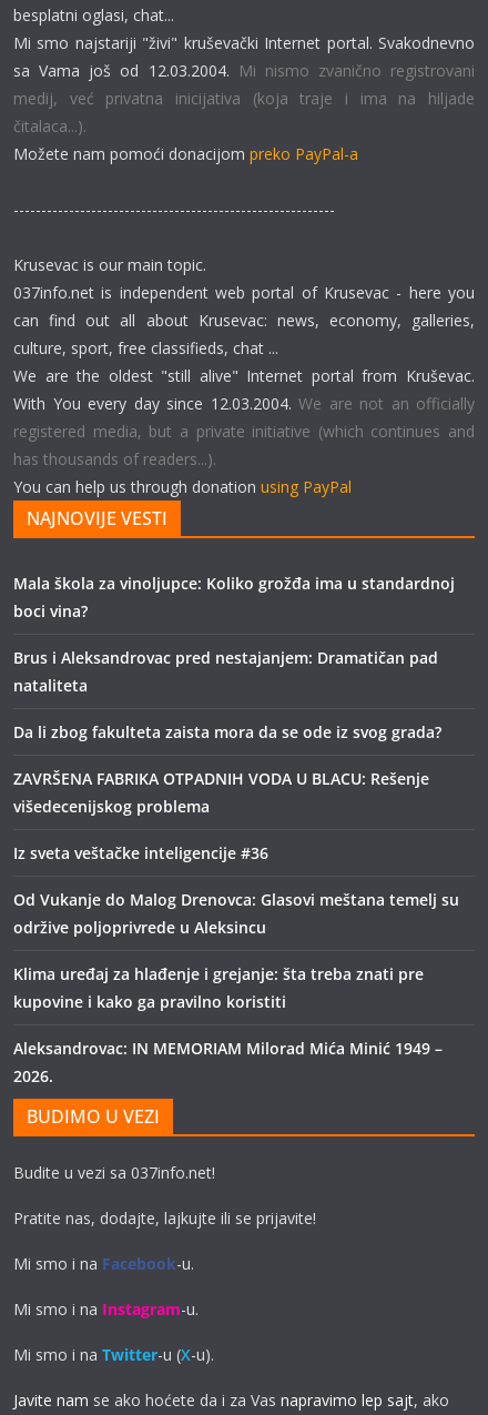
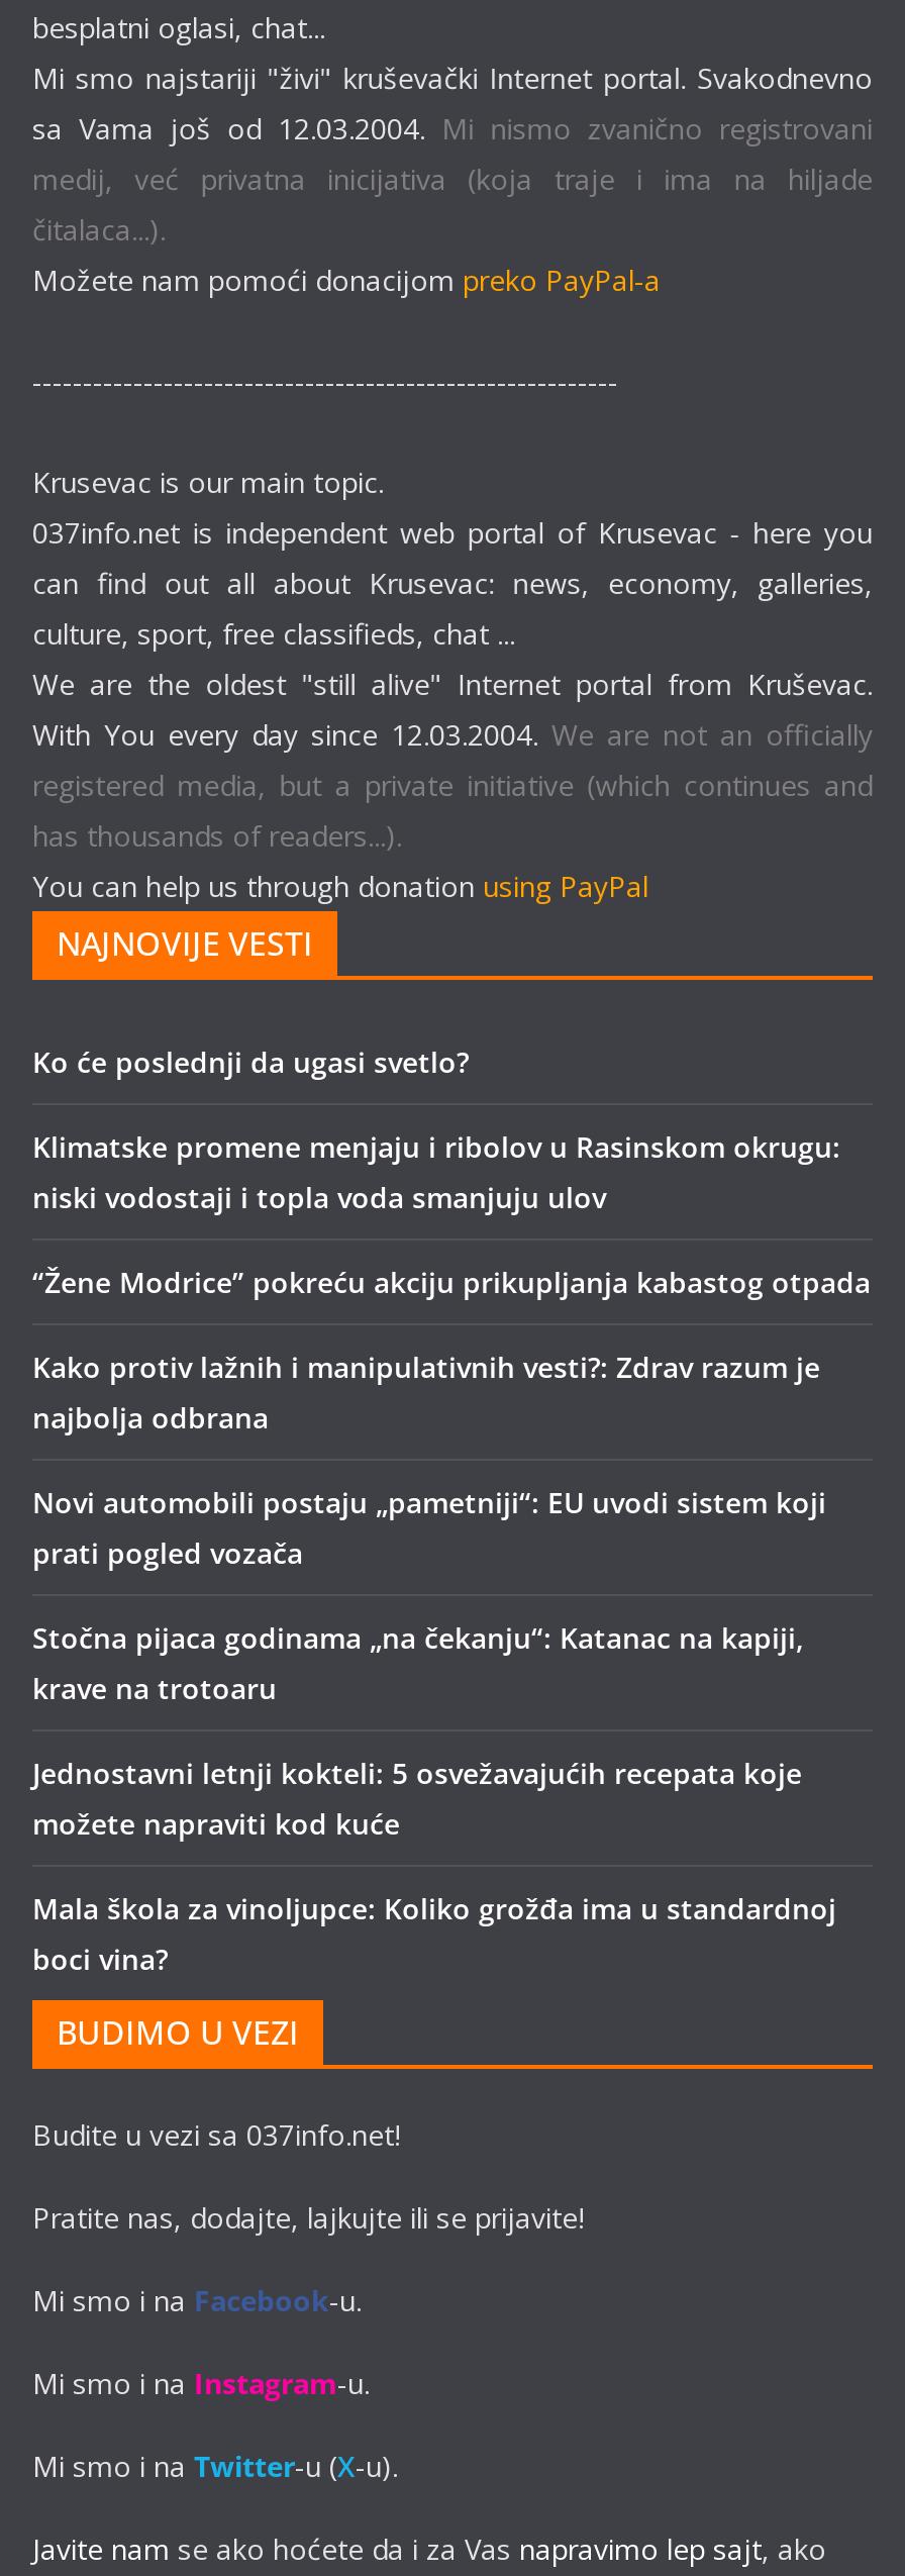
none -> [32,1043,871,1843] Ko će poslednji da ugasi svetlo? | Klimatske promene menjaju i ribolov u Rasinskom okrugu: | niski vodostaji i topla voda smanjuju ulov | “Žene Modrice” pokreću akciju prikupljanja kabastog otpada | Kako protiv lažnih i manipulativnih vesti?: Zdrav razum je | najbolja odbrana | Novi automobili postaju „pametniji“: EU uvodi sistem koji | prati pogled vozača | Stočna pijaca godinama „na čekanju“: Katanac na kapiji, | krave na trotoaru | Jednostavni letnji kokteli: 5 osvežavajućih recepata koje | možete napraviti kod kuće
moved [13,573,455,621] -> [32,1889,836,1978]: Mala škola za vinoljupce: Koliko grožđa ima u standardnoj | boci vina?
[13,647,459,1086] Brus i Aleksandrovac pred nestajanjem: Dramatičan pad | nataliteta | Da li zbog fakulteta zaista mora da se ode iz svog grada? | ZAVRŠENA FABRIKA OTPADNIH VODA U BLACU: Rešenje | višedecenijskog problema | Iz sveta veštačke inteligencije #36 | Od Vukanje do Malog Drenovca: Glasovi meštana temelj su | održive poljoprivrede u Aleksincu | Klima uređaj za hlađenje i grejanje: šta treba znati pre | kupovine i kako ga pravilno koristiti | Aleksandrovac: IN MEMORIAM Milorad Mića Minić 1949 – | 2026. -> none

